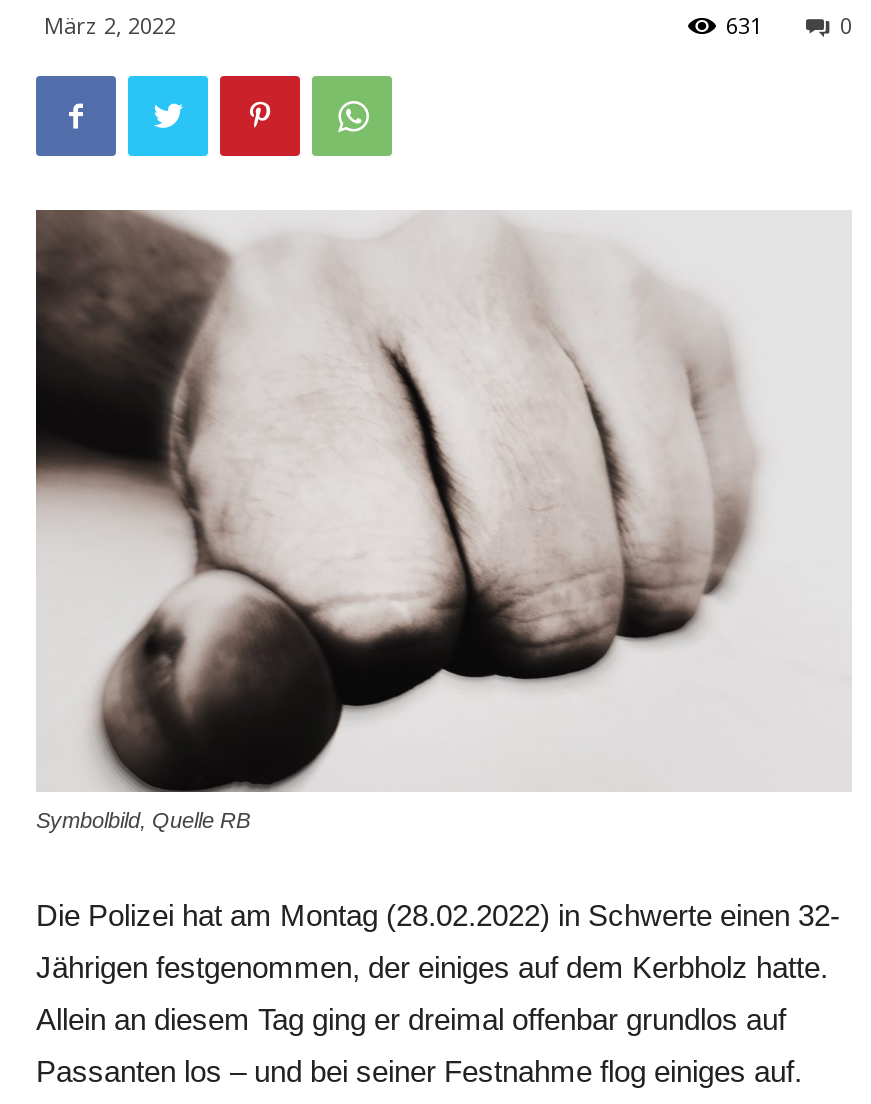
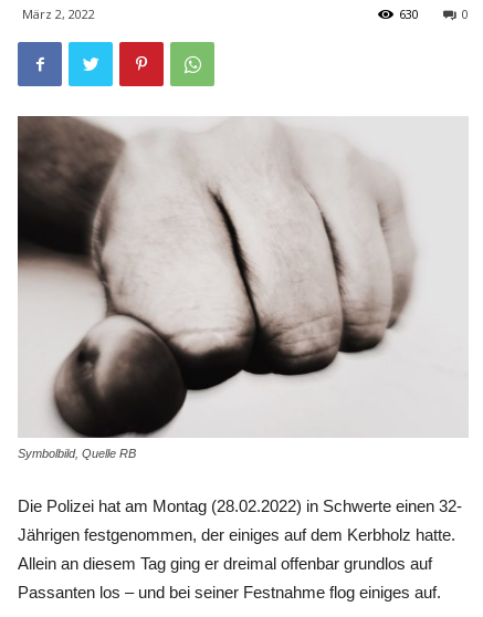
[726,10,762,40] 631 -> [399,6,419,22] 630

